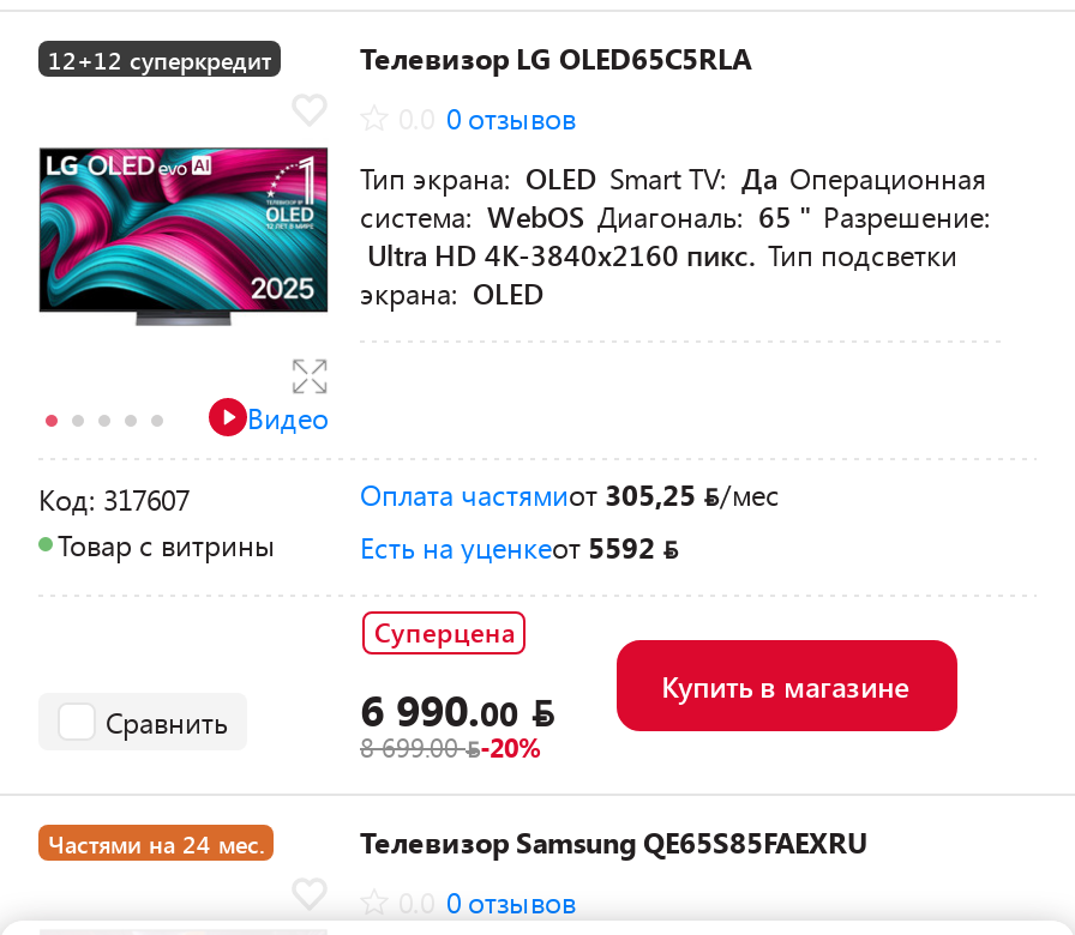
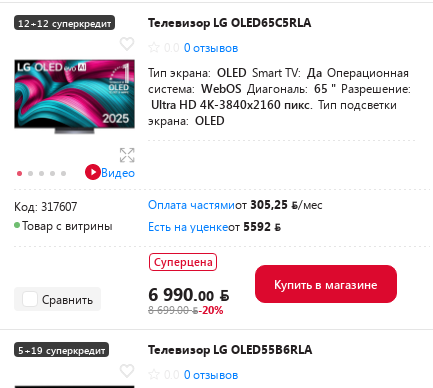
[48,823,869,861] Частями на 24 мес. | Телевизор Samsung QE65S85FAEXRU -> [18,341,312,357] 5+19 суперкредит | Телевизор LG OLED55B6RLA

